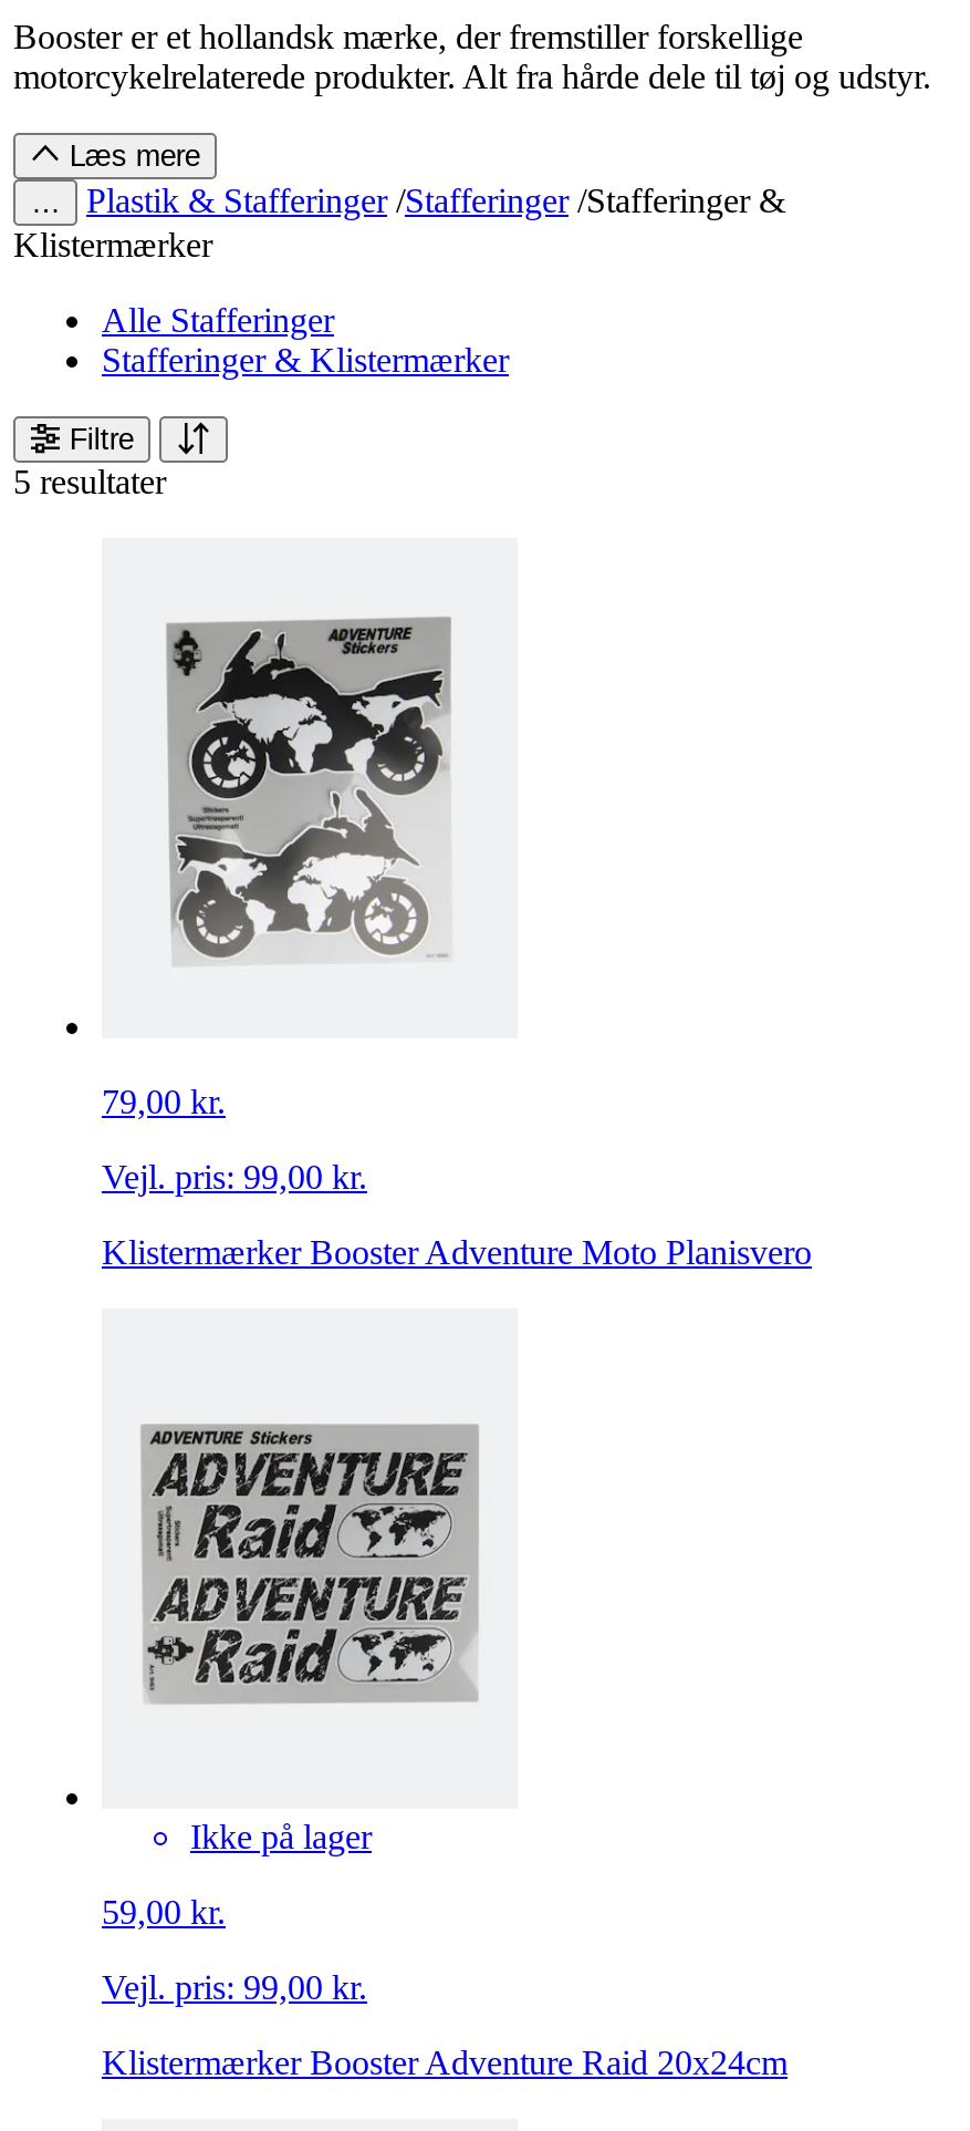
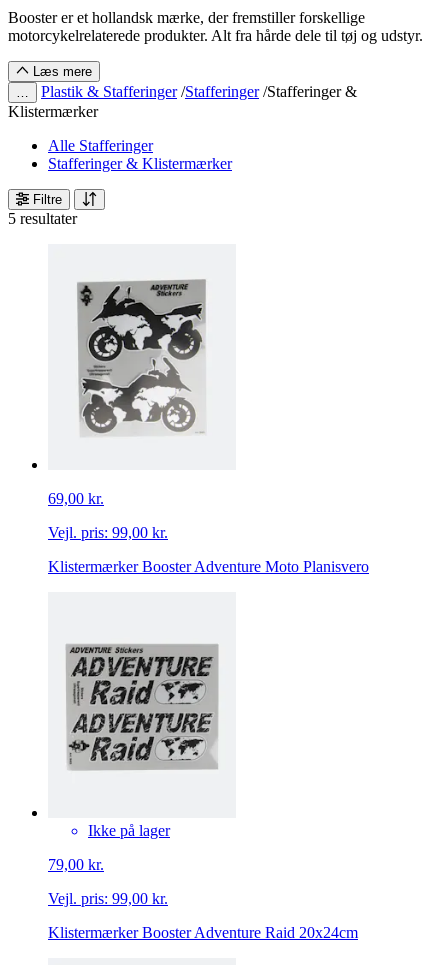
[102,1082,226,1120] 79,00 kr. -> [48,490,104,507] 69,00 kr.
[102,1892,226,1930] 59,00 kr. -> [48,855,104,872] 79,00 kr.

